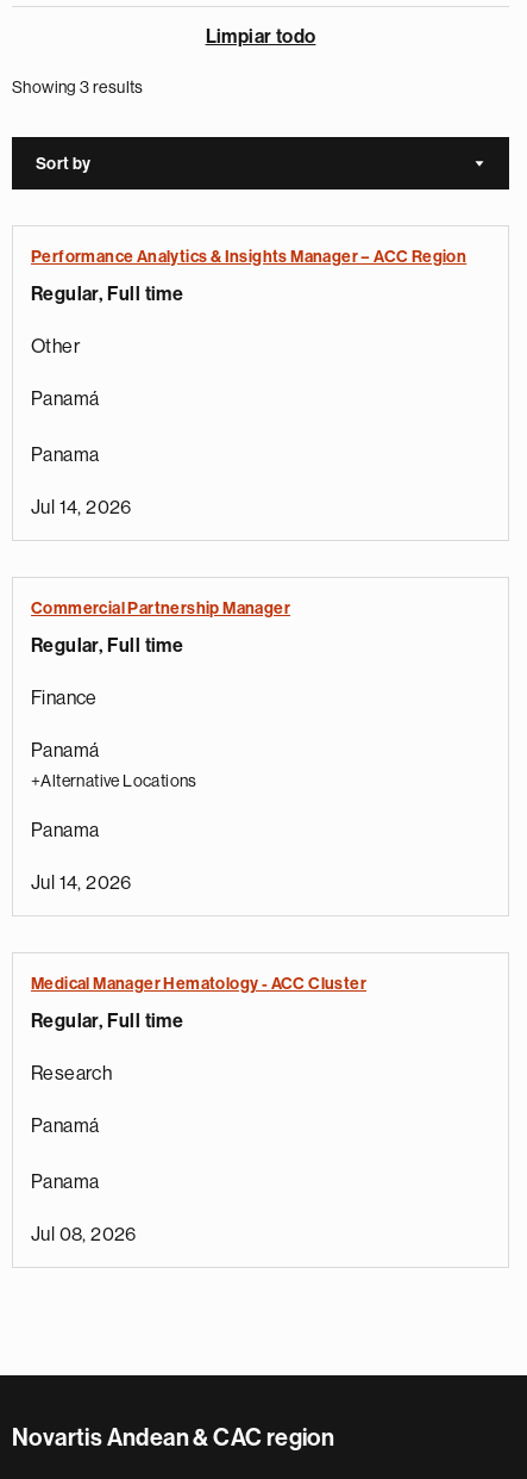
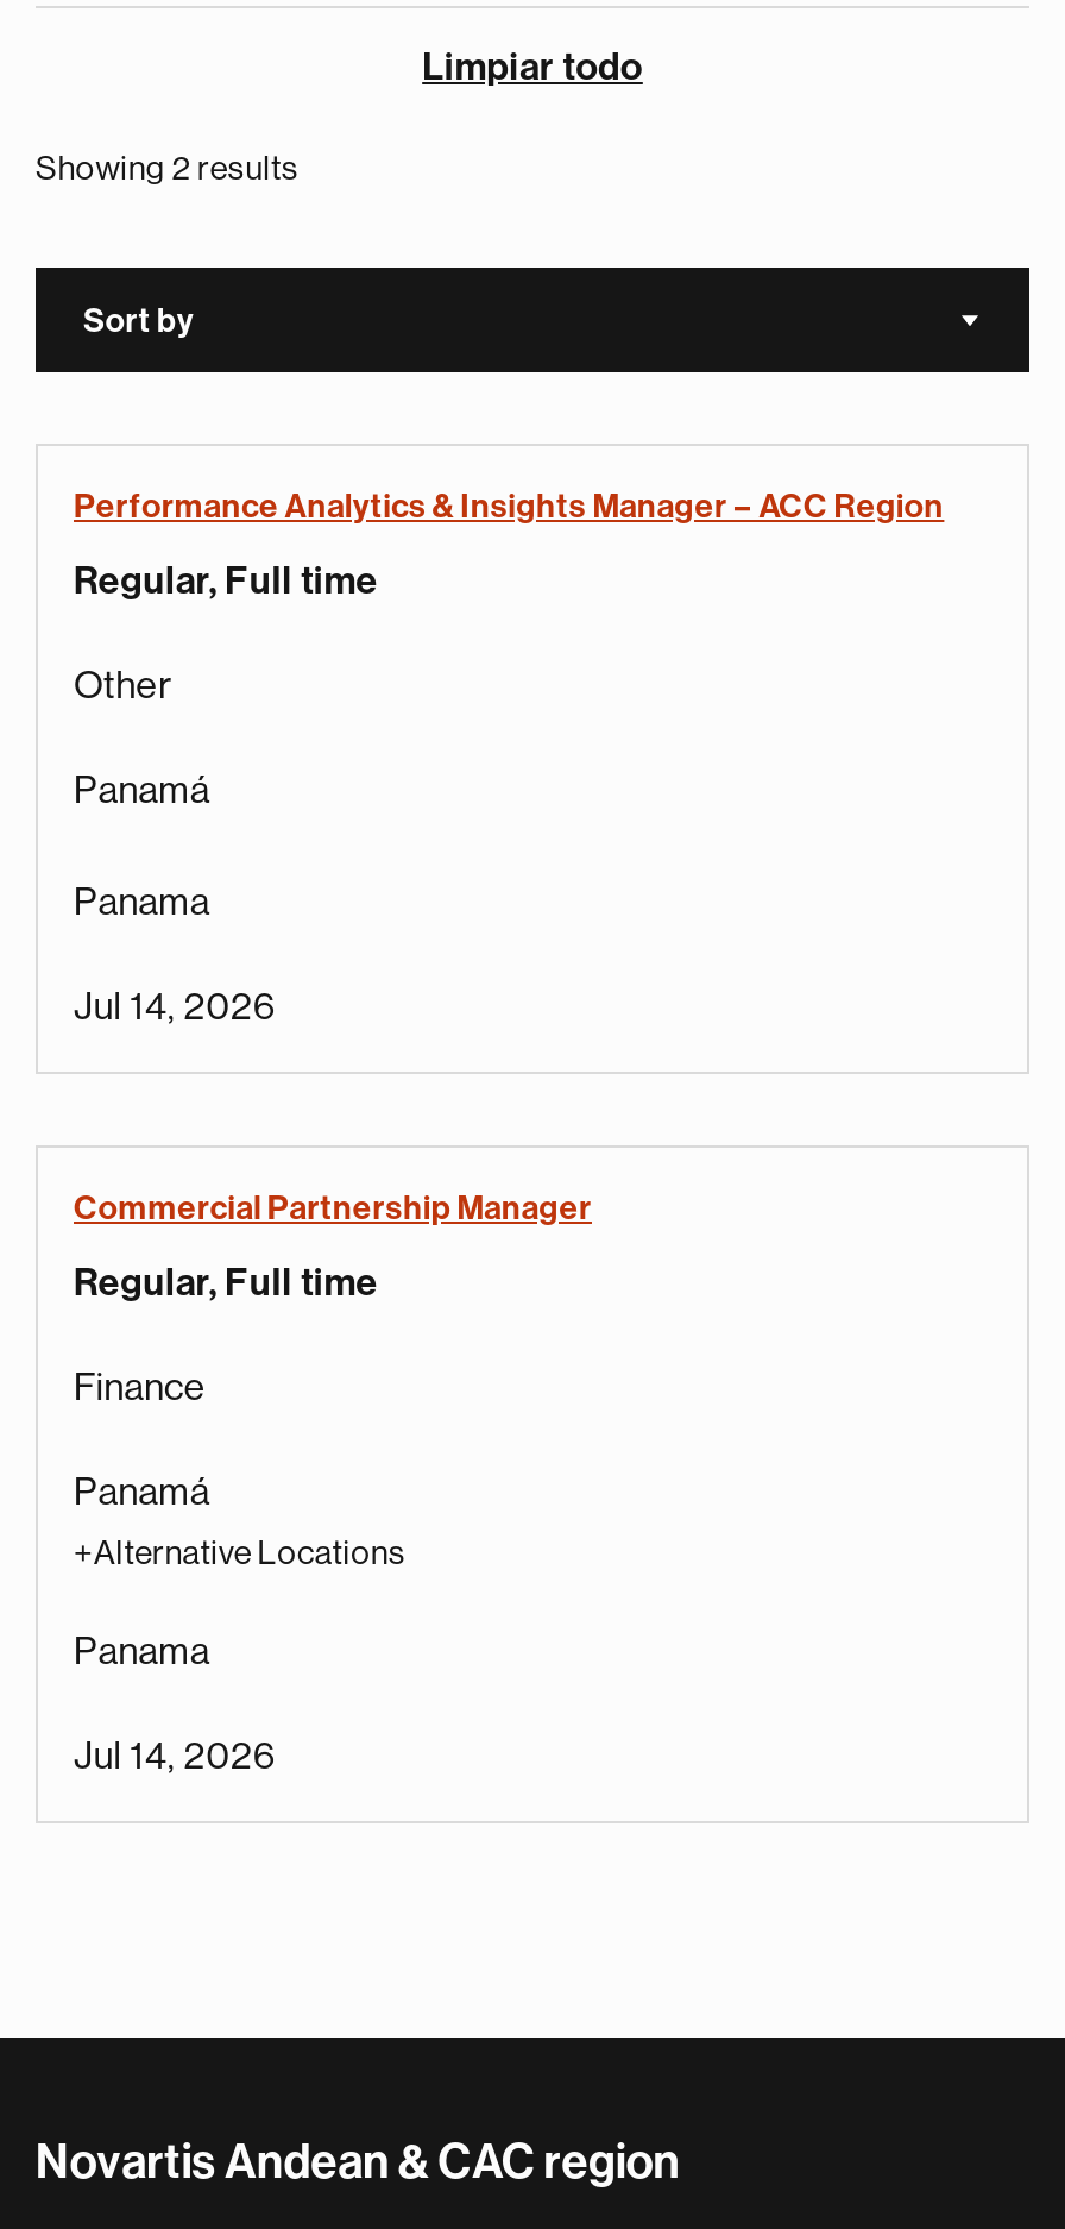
[12,79,144,95] Showing 3 results -> [36,151,299,184] Showing 2 results
[31,975,366,1244] Medical Manager Hematology - ACC Cluster | Regular, Full time | Research | Panamá | Panama | Jul 08, 2026 -> none

